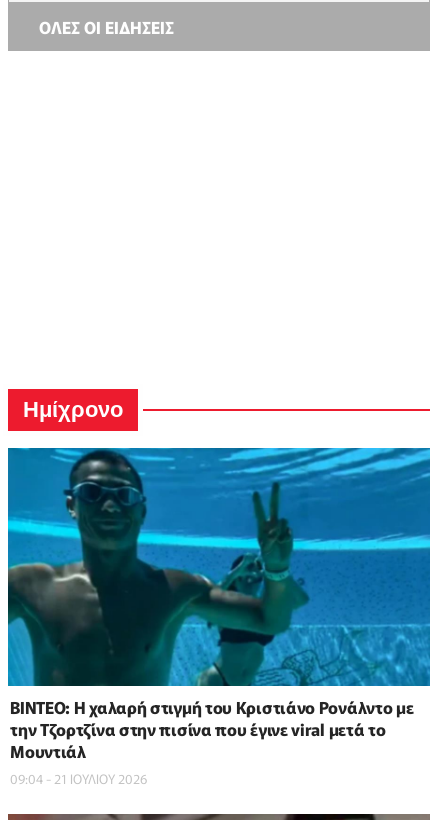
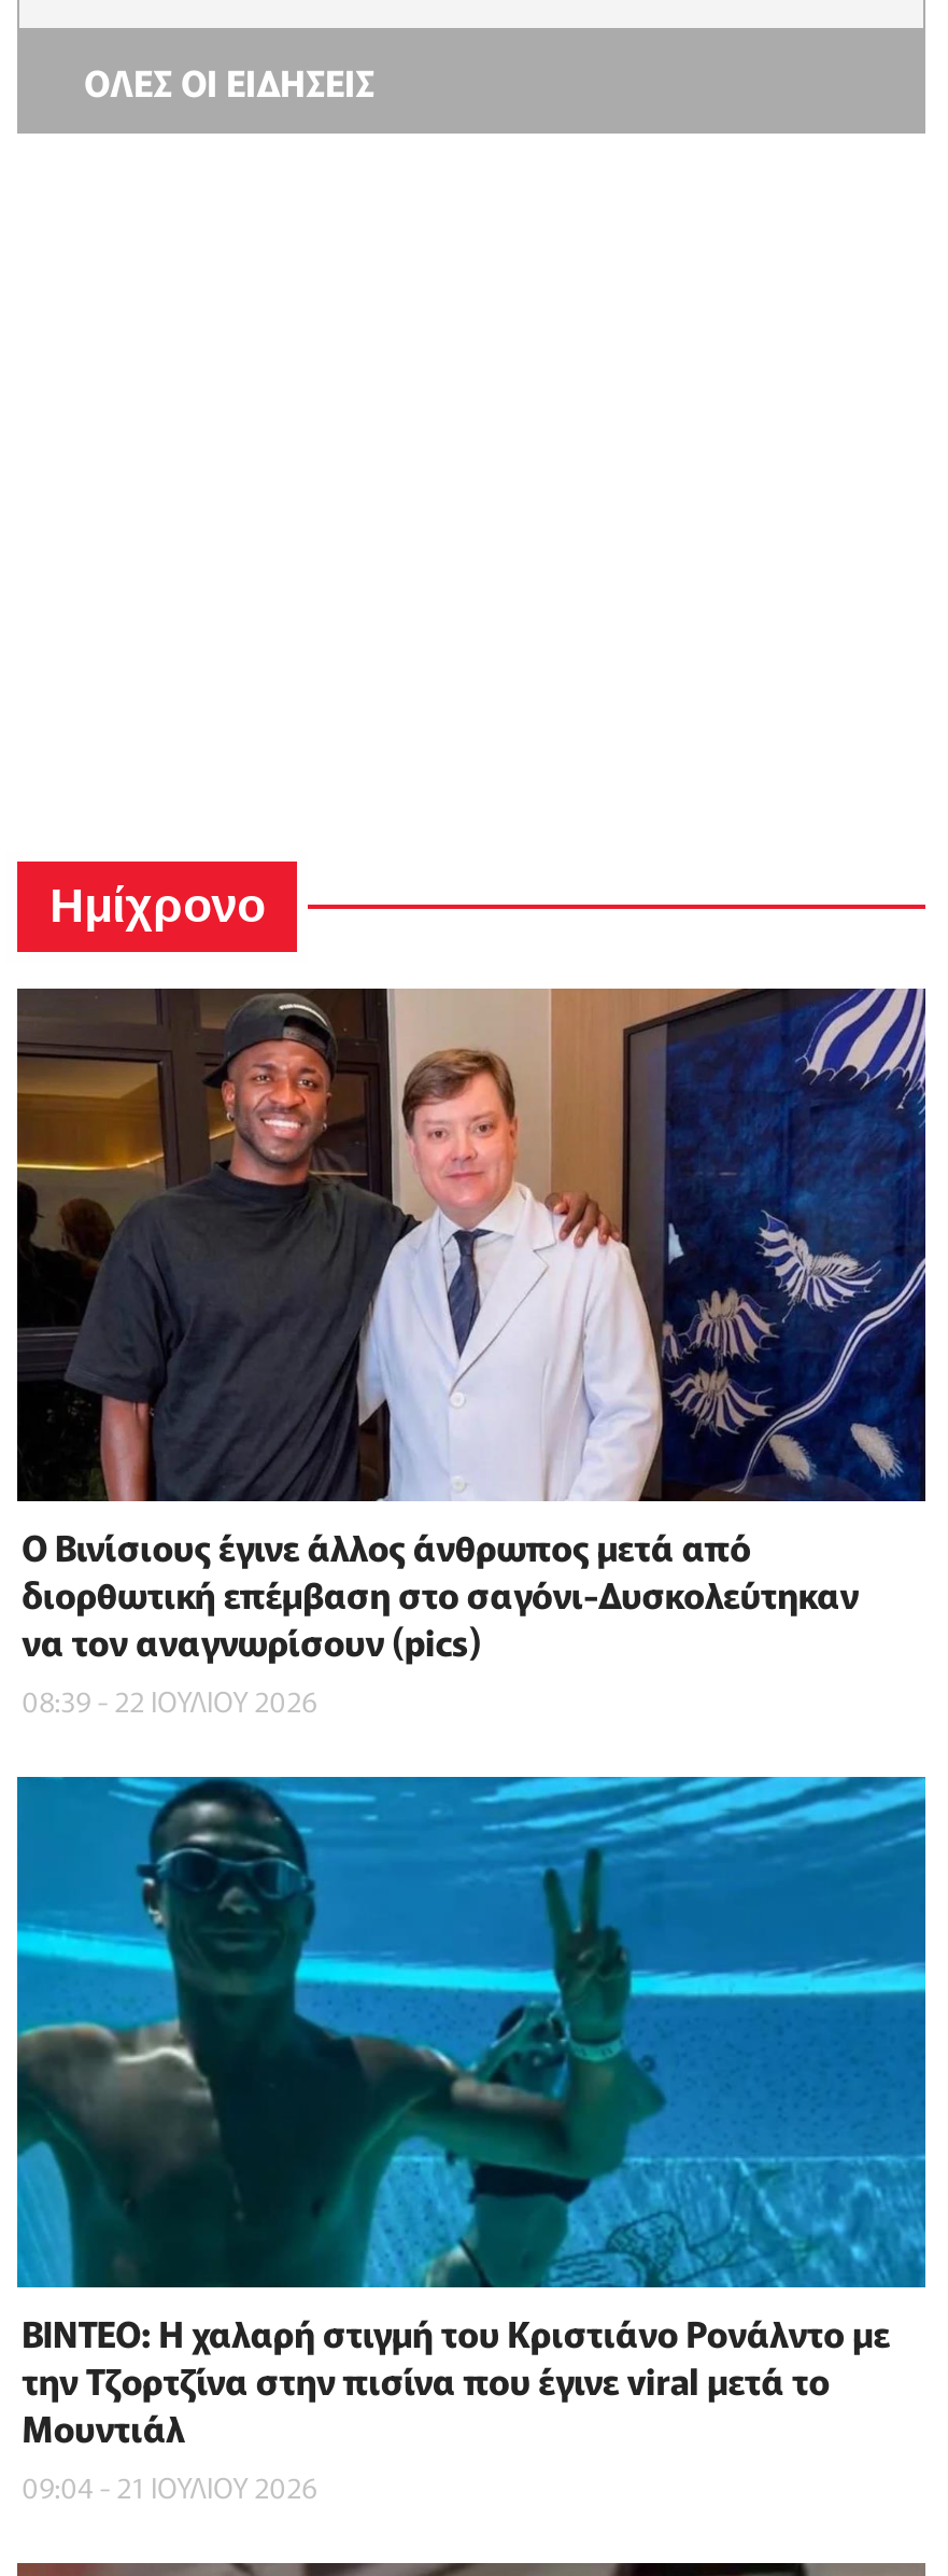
none -> [15,986,928,1720] [image] | Ο Βινίσιους έγινε άλλος άνθρωπος μετά από | διορθωτική επέμβαση στο σαγόνι-Δυσκολεύτηκαν | να τον αναγνωρίσουν (pics) | 08:39 - 22 ΙΟΥΛΙΟΥ 2026

